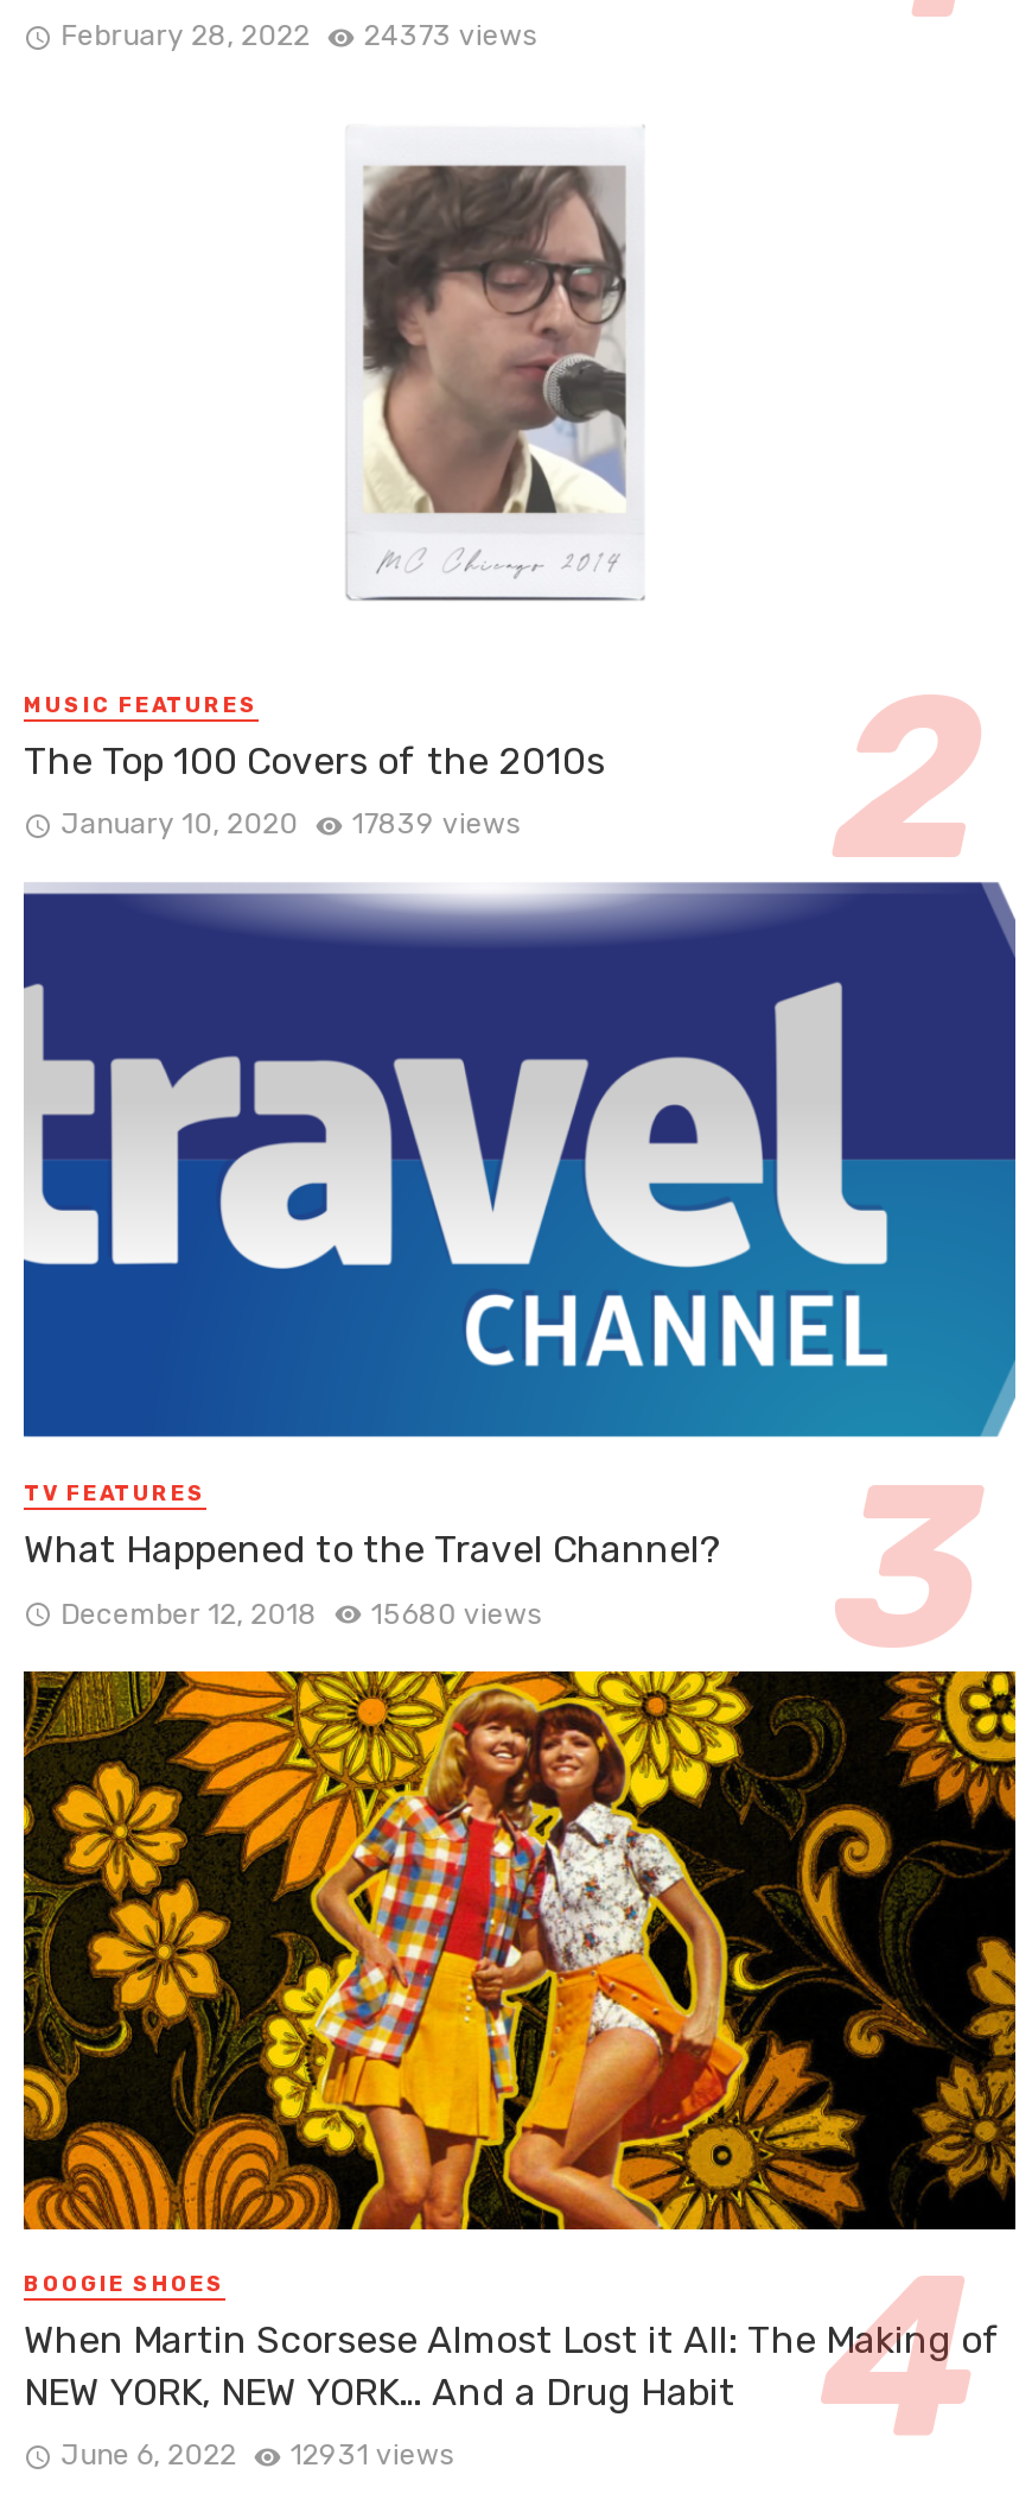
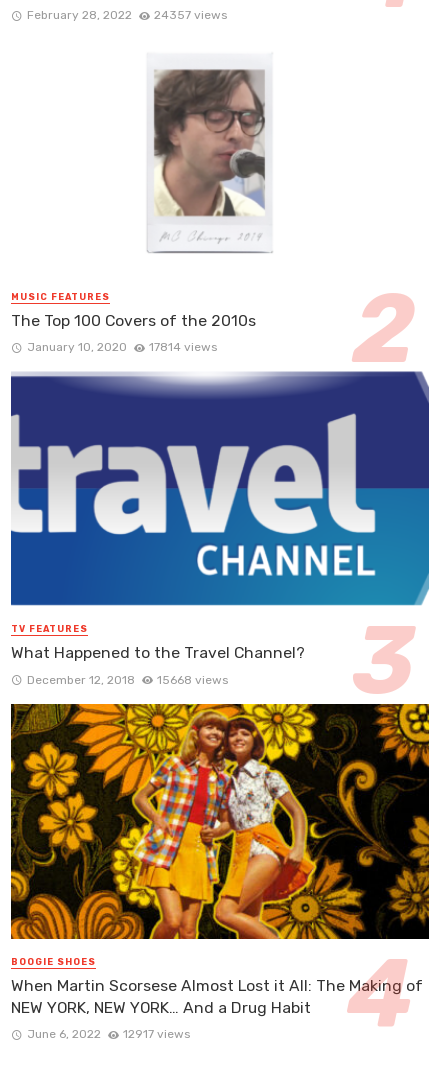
[61,19,537,52] February 28, 2022 24373 views -> [27,8,227,22] February 28, 2022 24357 views
[61,808,521,841] January 10, 2020 17839 views -> [27,340,217,354] January 10, 2020 17814 views
[61,1597,542,1630] December 12, 2018 15680 views -> [27,672,228,686] December 12, 2018 15668 views
[61,2438,454,2471] June 6, 2022 12931 views -> [27,1027,190,1041] June 6, 2022 12917 views

